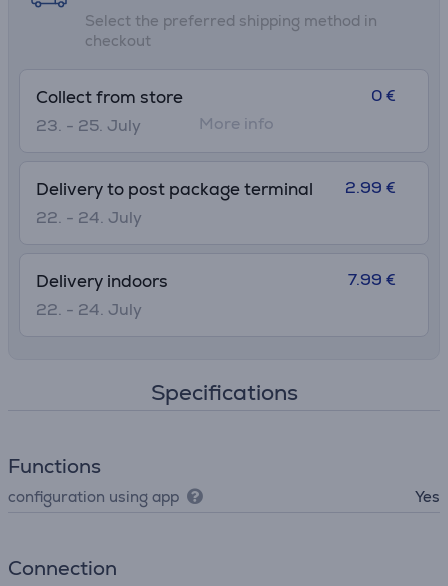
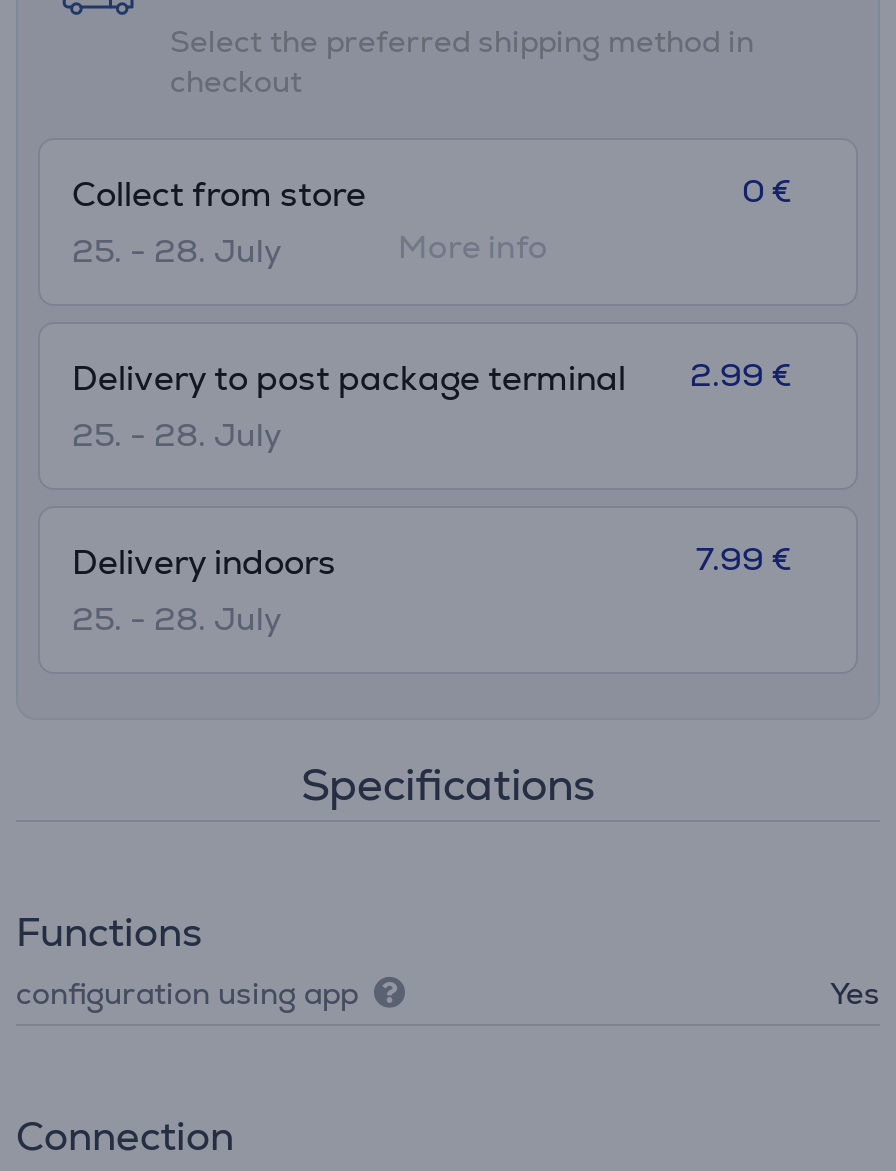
[36,115,141,136] 23. - 25. July -> [72,230,282,272] 25. - 28. July
[36,207,142,228] 22. - 24. July -> [72,414,282,456] 25. - 28. July
[36,299,142,320] 22. - 24. July -> [72,598,282,640] 25. - 28. July

